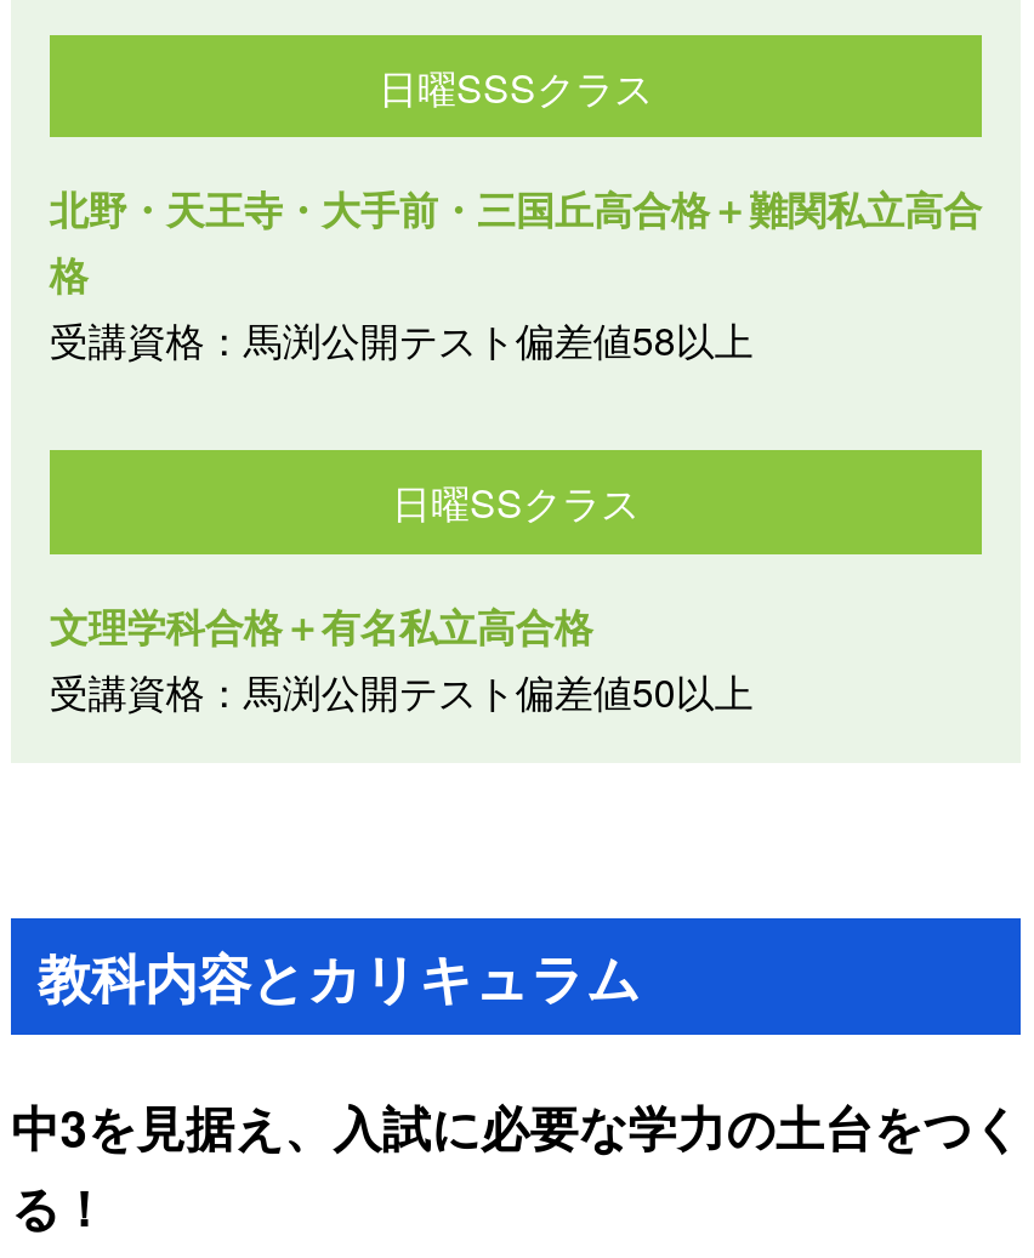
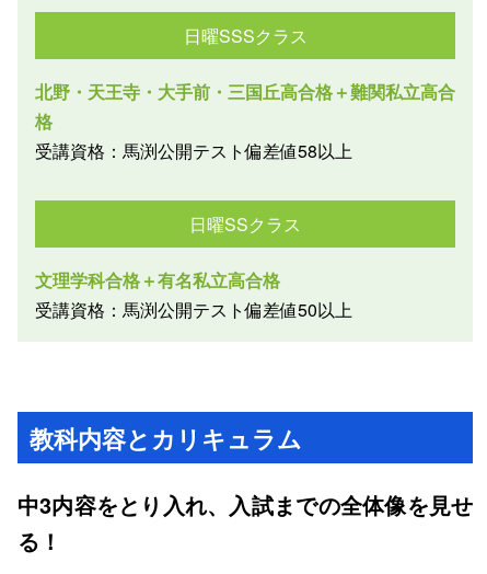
[11,1092,1021,1159] 中3を見据え、入試に必要な学力の土台をつく -> [18,490,473,521] 中3内容をとり入れ、入試までの全体像を見せ

